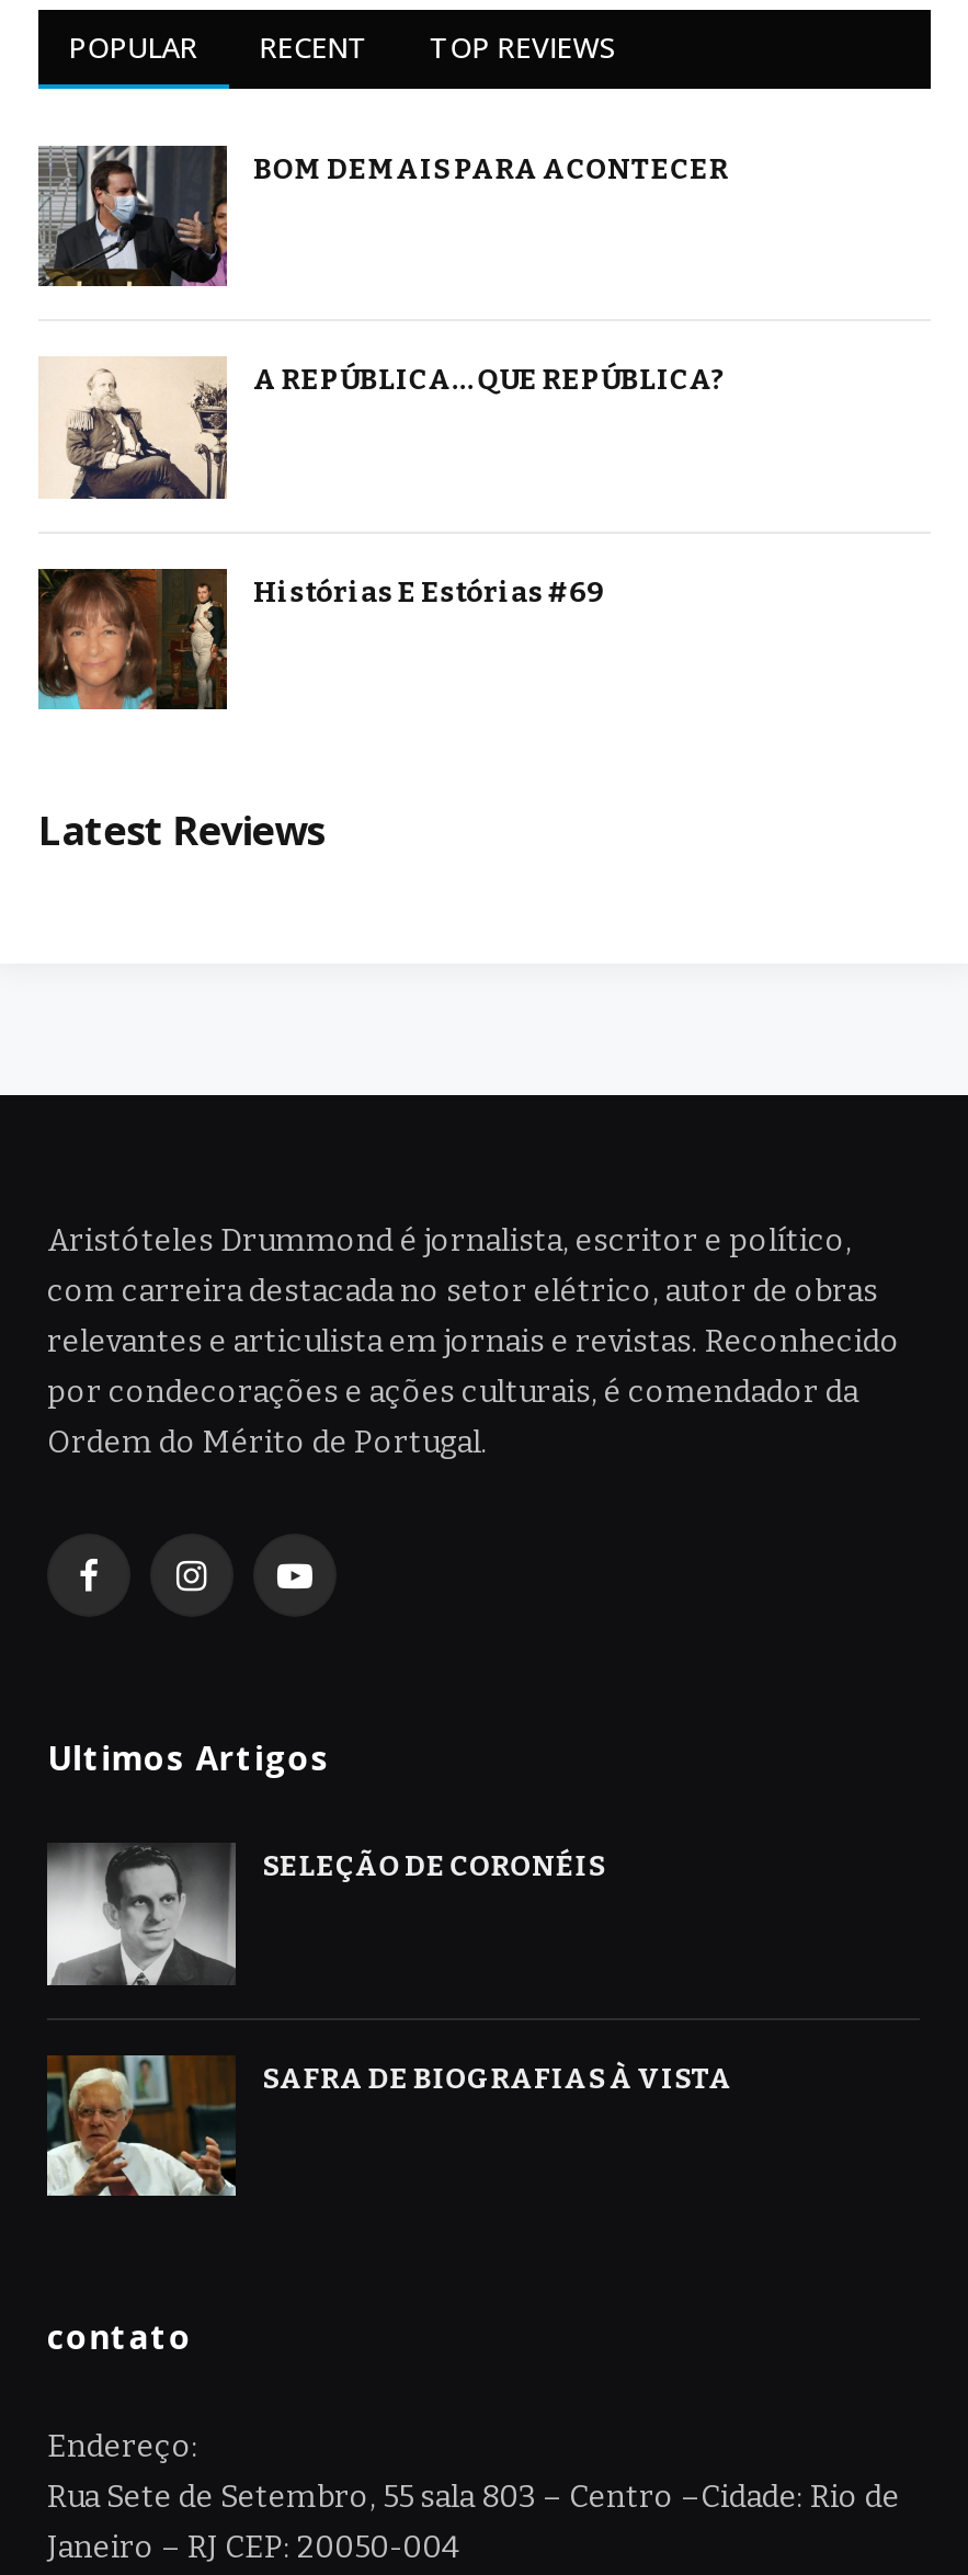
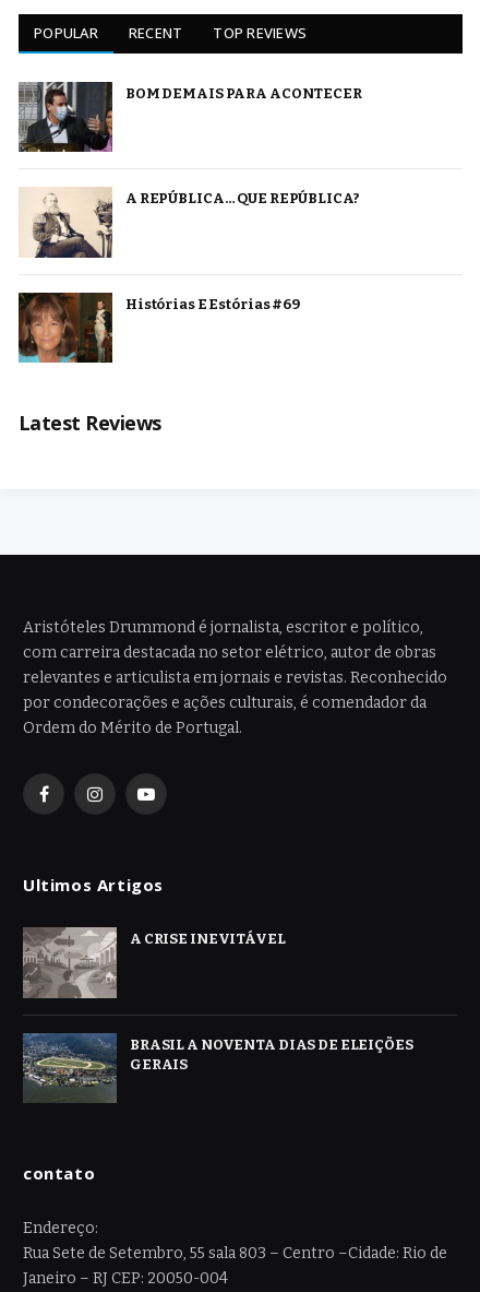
[47,1843,605,1985] [image] | SELEÇÃO DE CORONÉIS -> [23,926,285,999] [image] | A CRISE INEVITÁVEL
[45,2055,732,2198] [image] | SAFRA DE BIOGRAFIAS À VISTA -> [22,1032,413,1103] [image] | BRASIL A NOVENTA DIAS DE ELEIÇÕES | GERAIS

